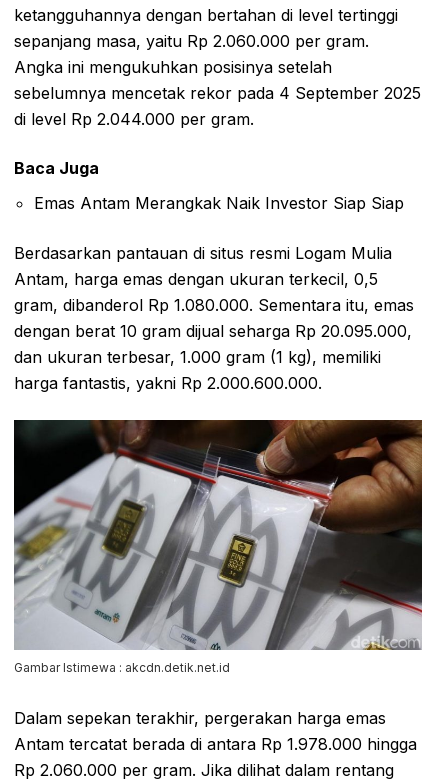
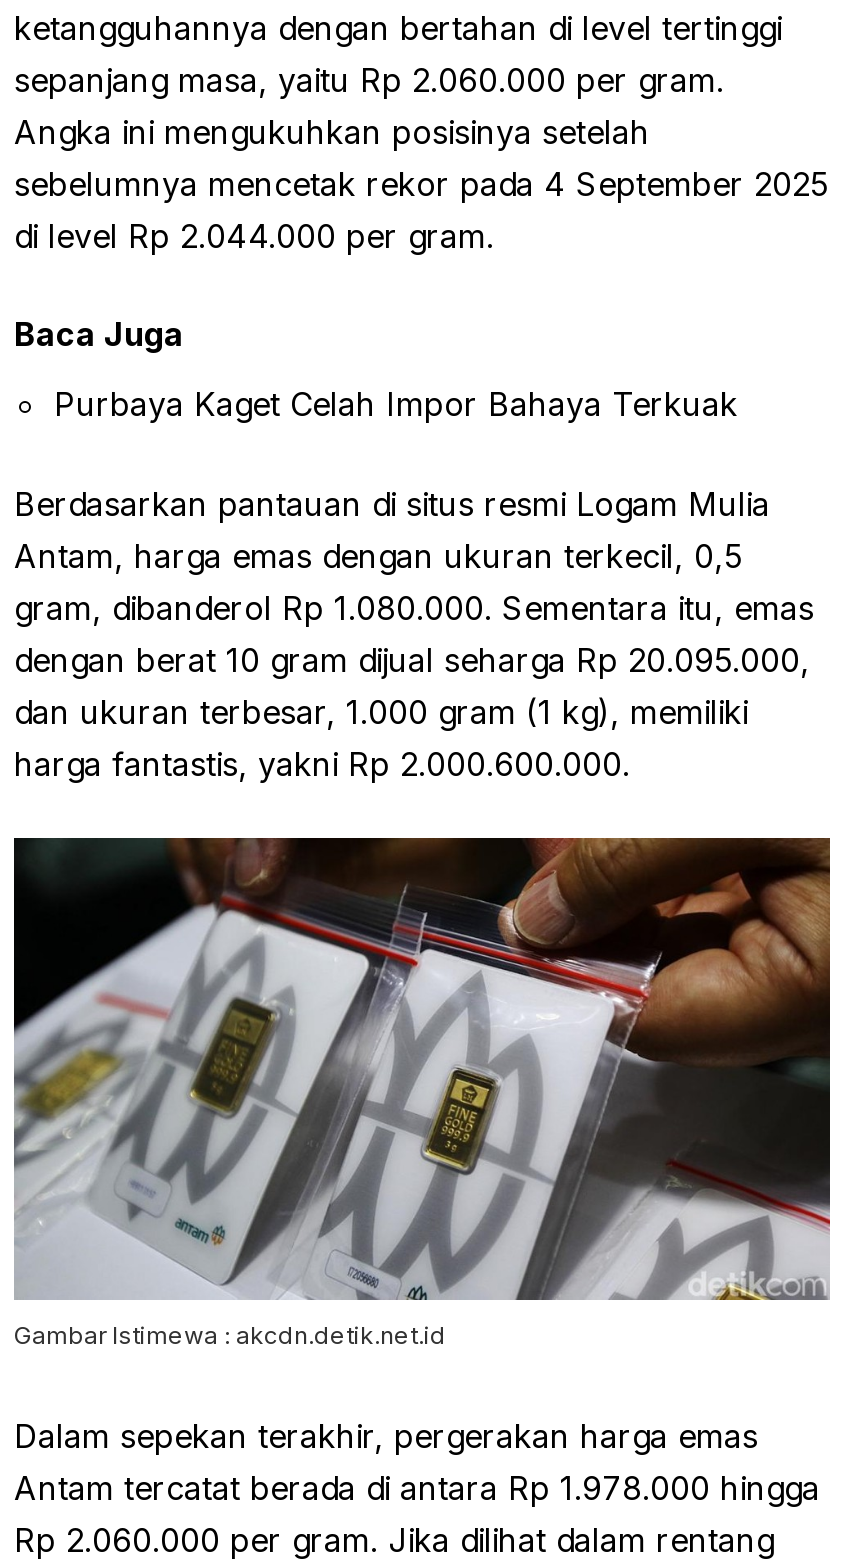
[34,192,404,212] Emas Antam Merangkak Naik Investor Siap Siap -> [54,385,738,425] Purbaya Kaget Celah Impor Bahaya Terkuak

